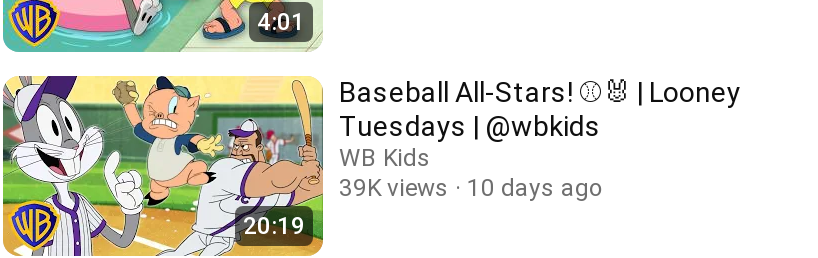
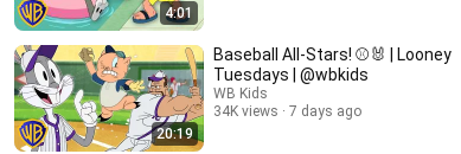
[339,173,449,201] 39K views -> [213,102,278,119] 34K views
[467,173,603,201] 10 days ago -> [289,102,361,119] 7 days ago

